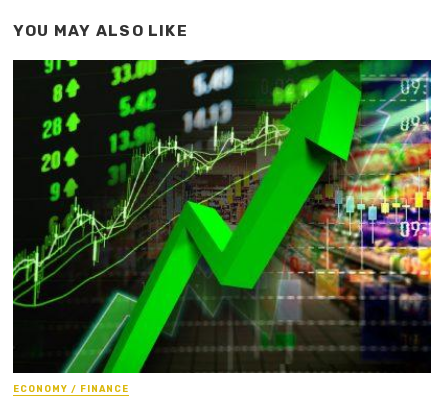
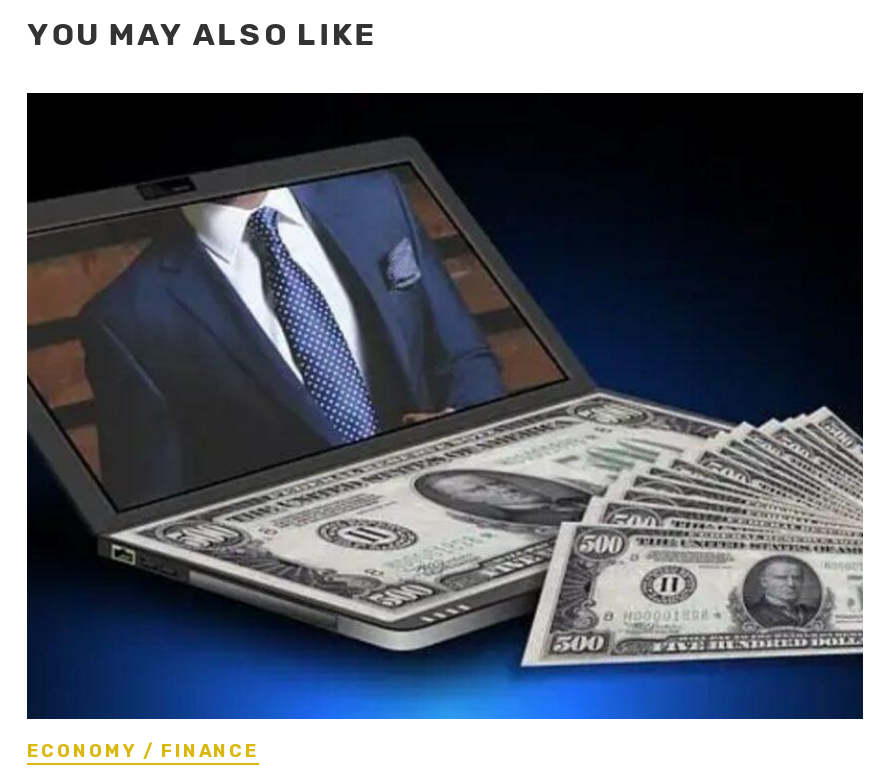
[12,59,432,374] [image] -> [25,91,865,721] [image]

